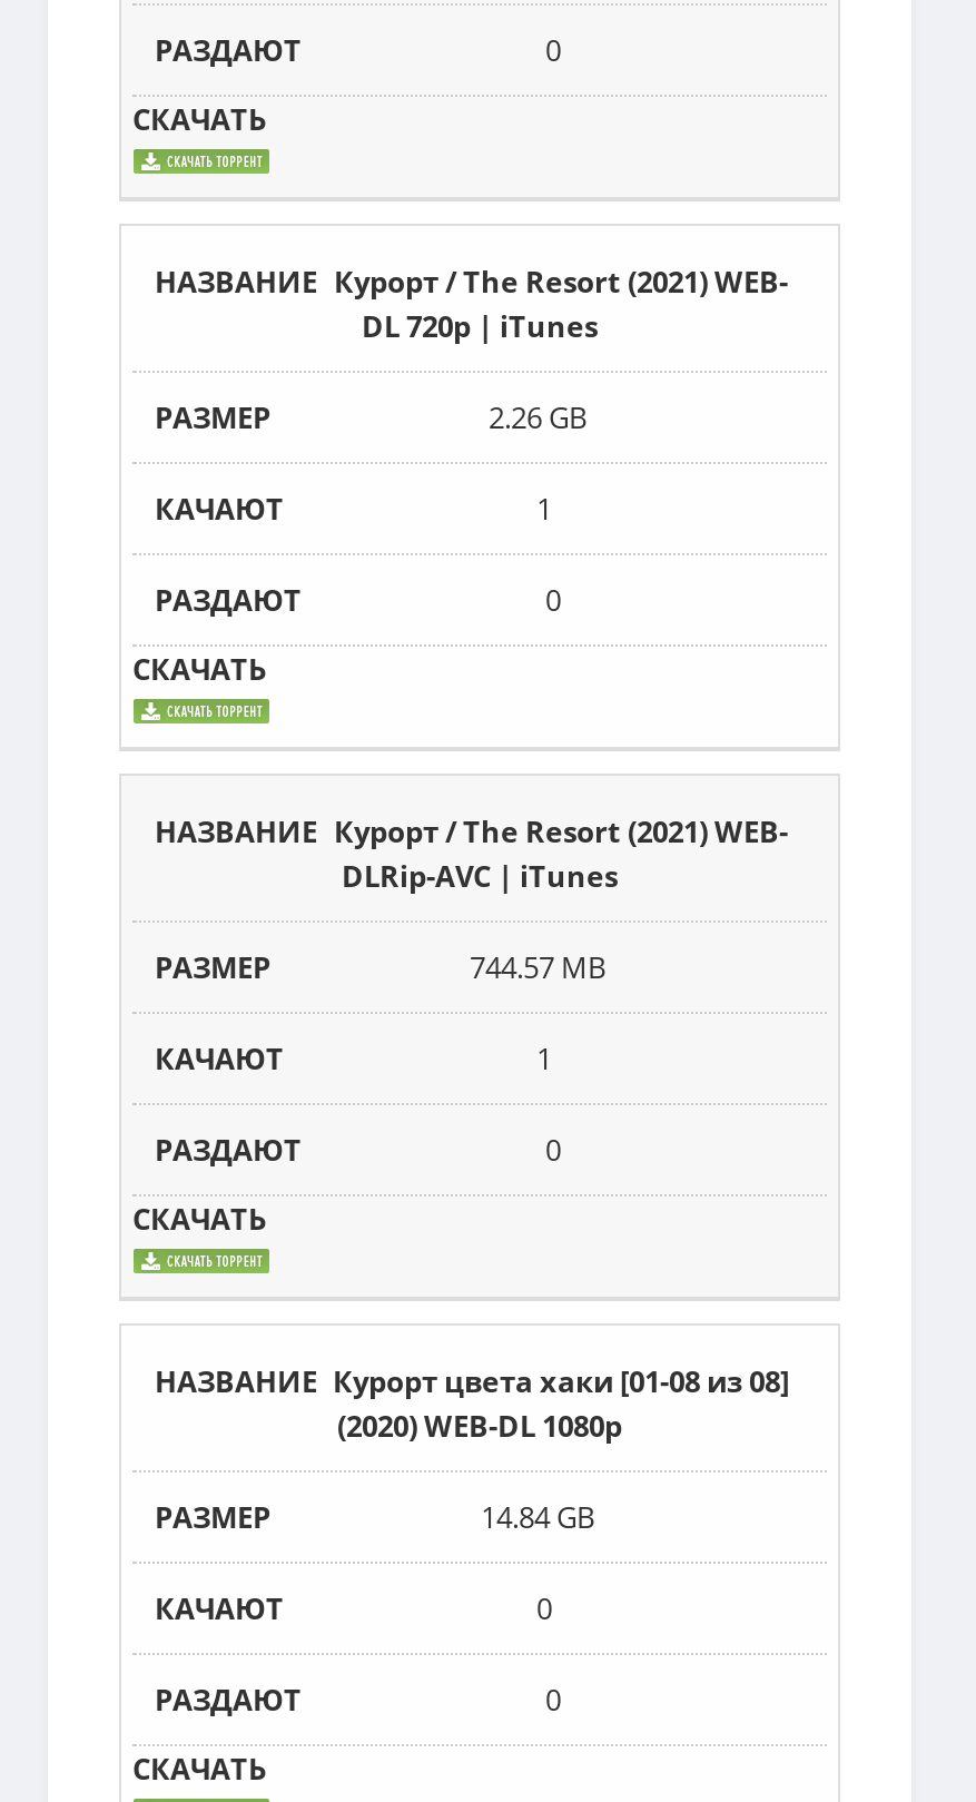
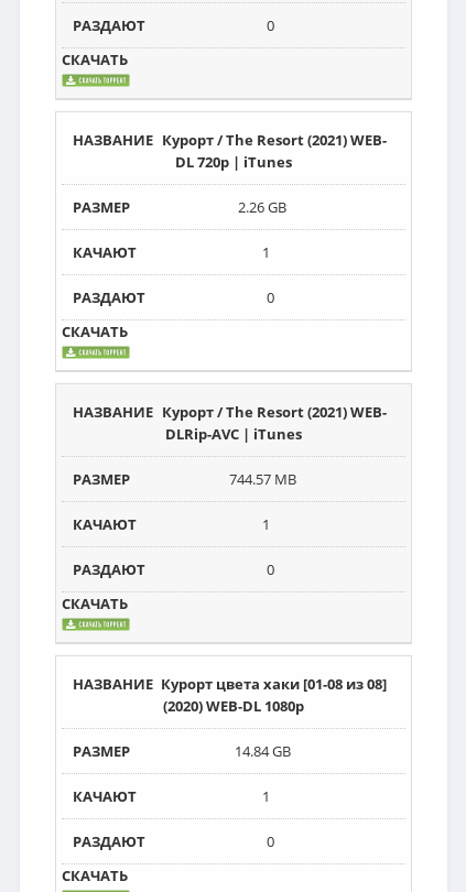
[536,1588,552,1628] 0 -> [262,786,269,806] 1

